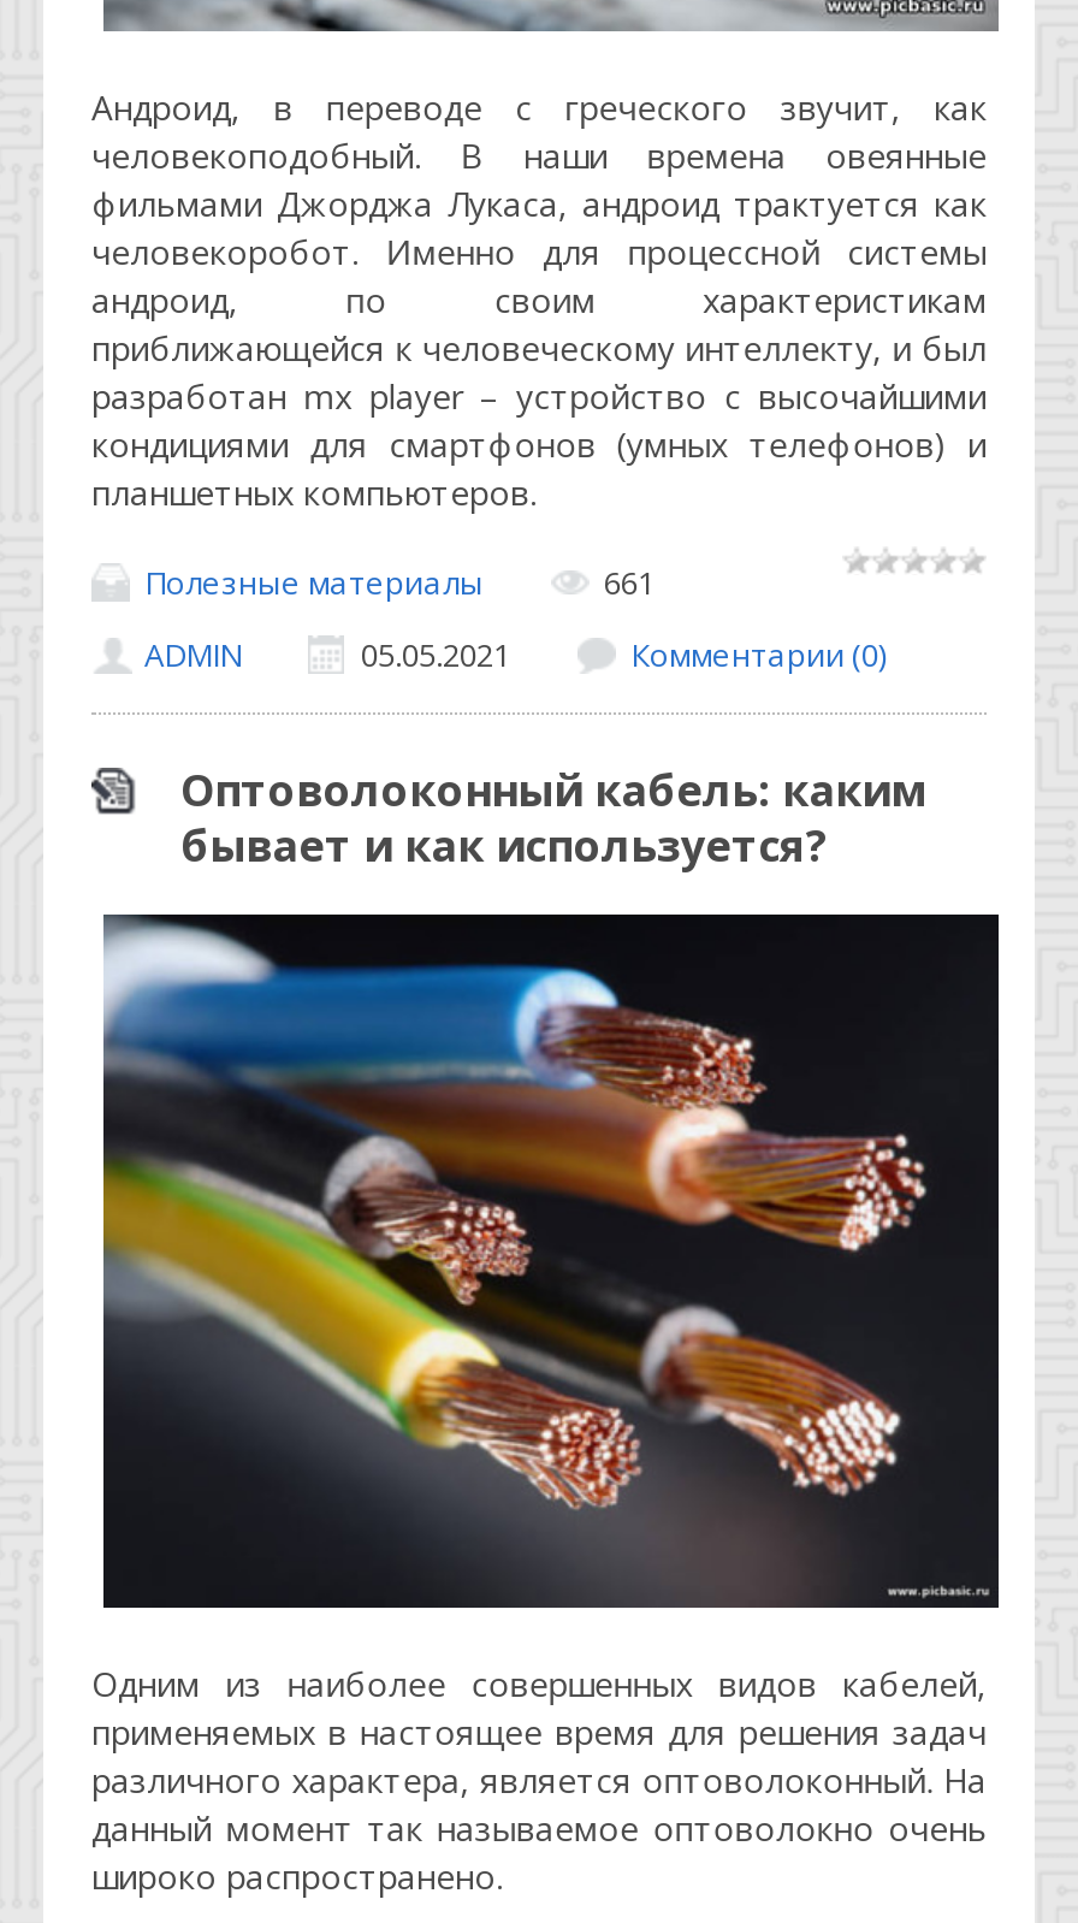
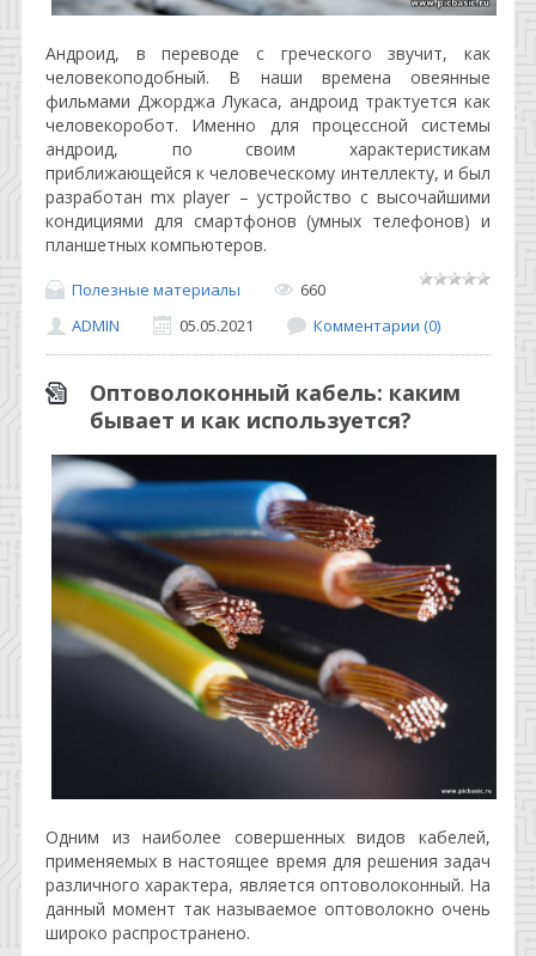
[604,561,654,604] 661 -> [300,279,325,300] 660

